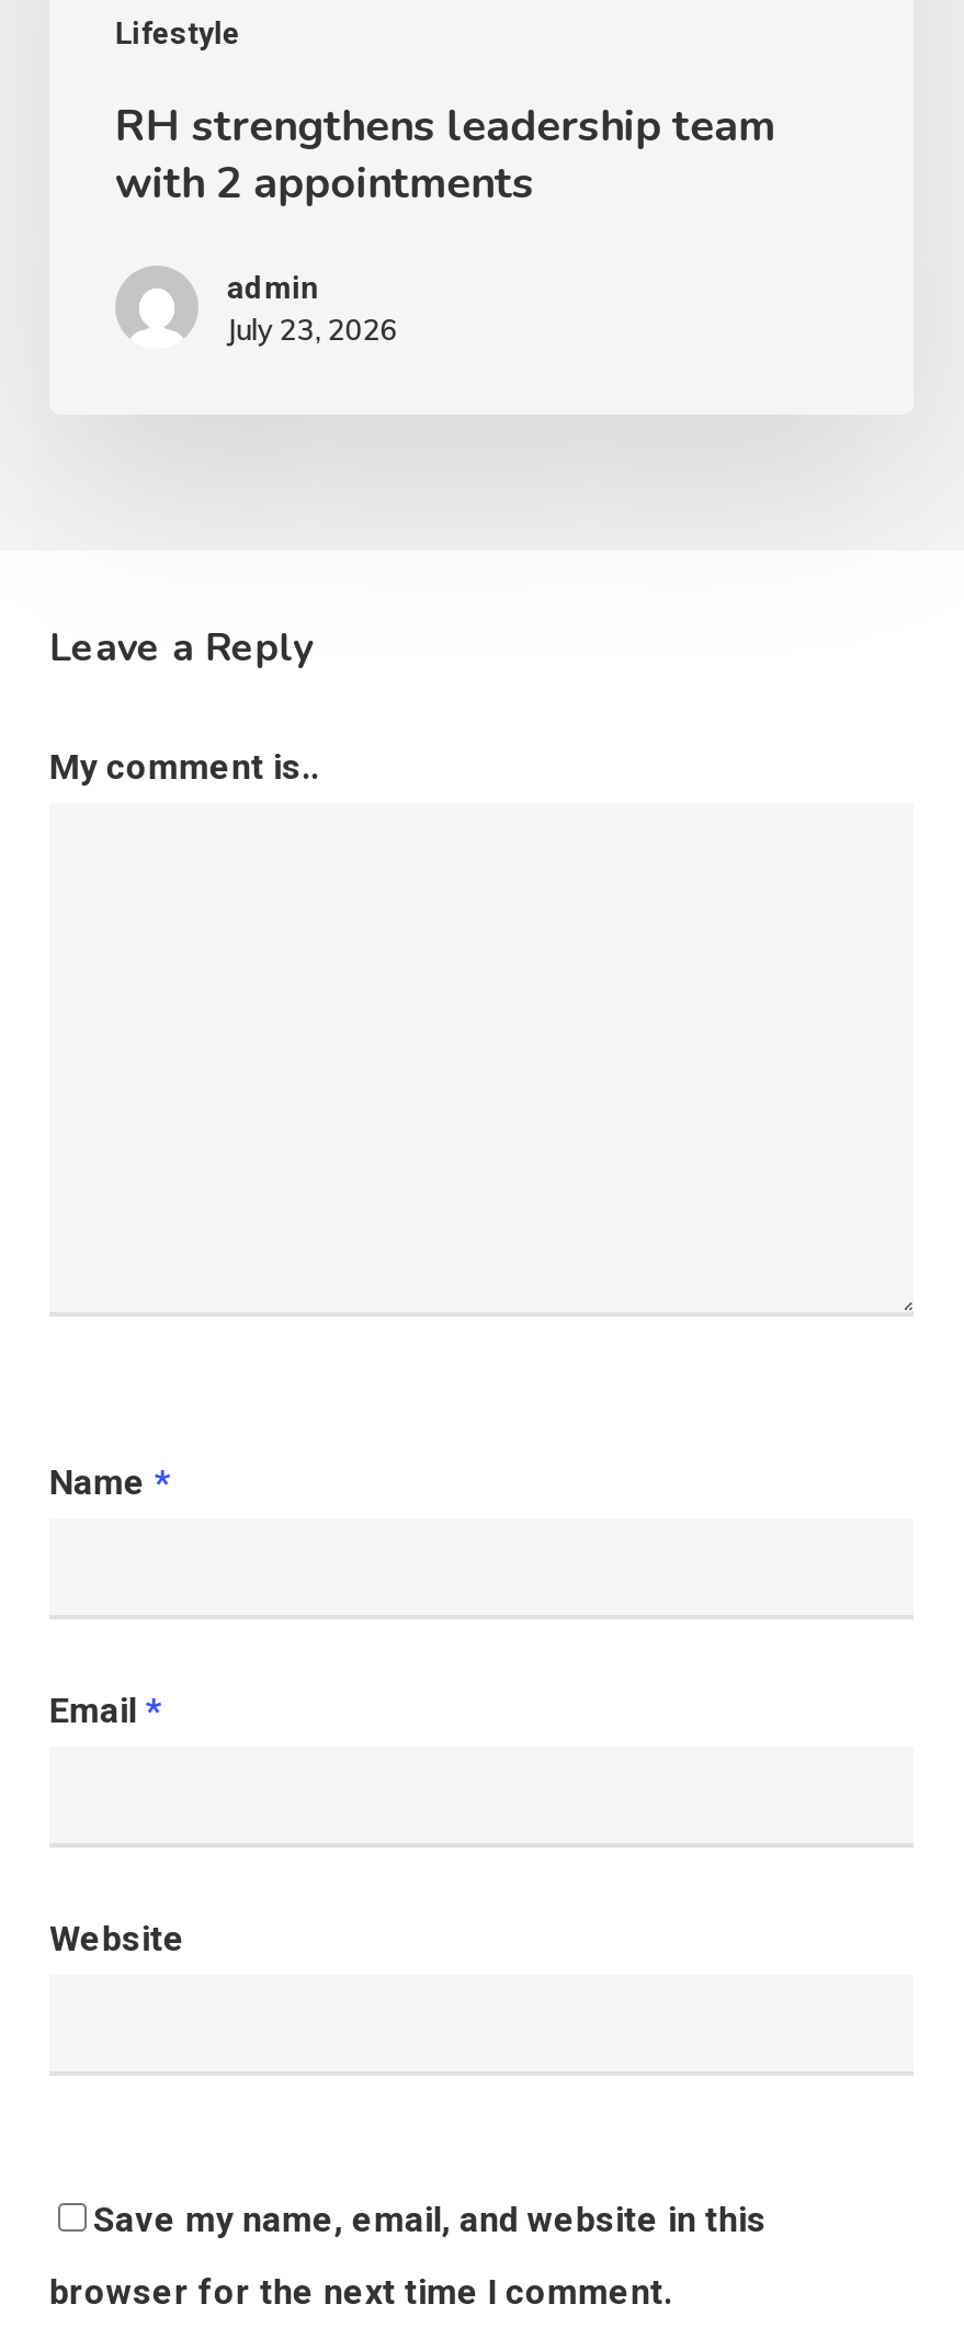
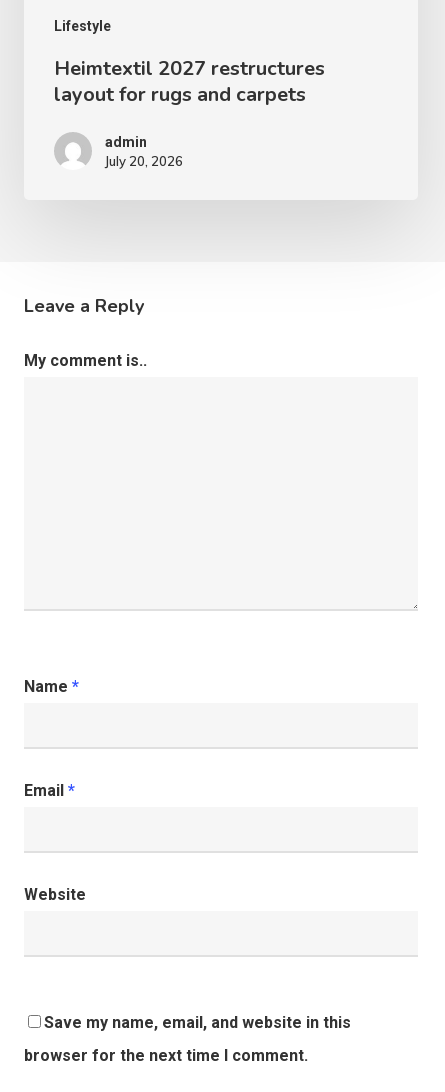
[115,97,775,213] RH strengthens leadership team | with 2 appointments -> [54,55,325,108] Heimtextil 2027 restructures | layout for rugs and carpets
[227,312,398,347] July 23, 2026 -> [105,153,183,169] July 20, 2026

